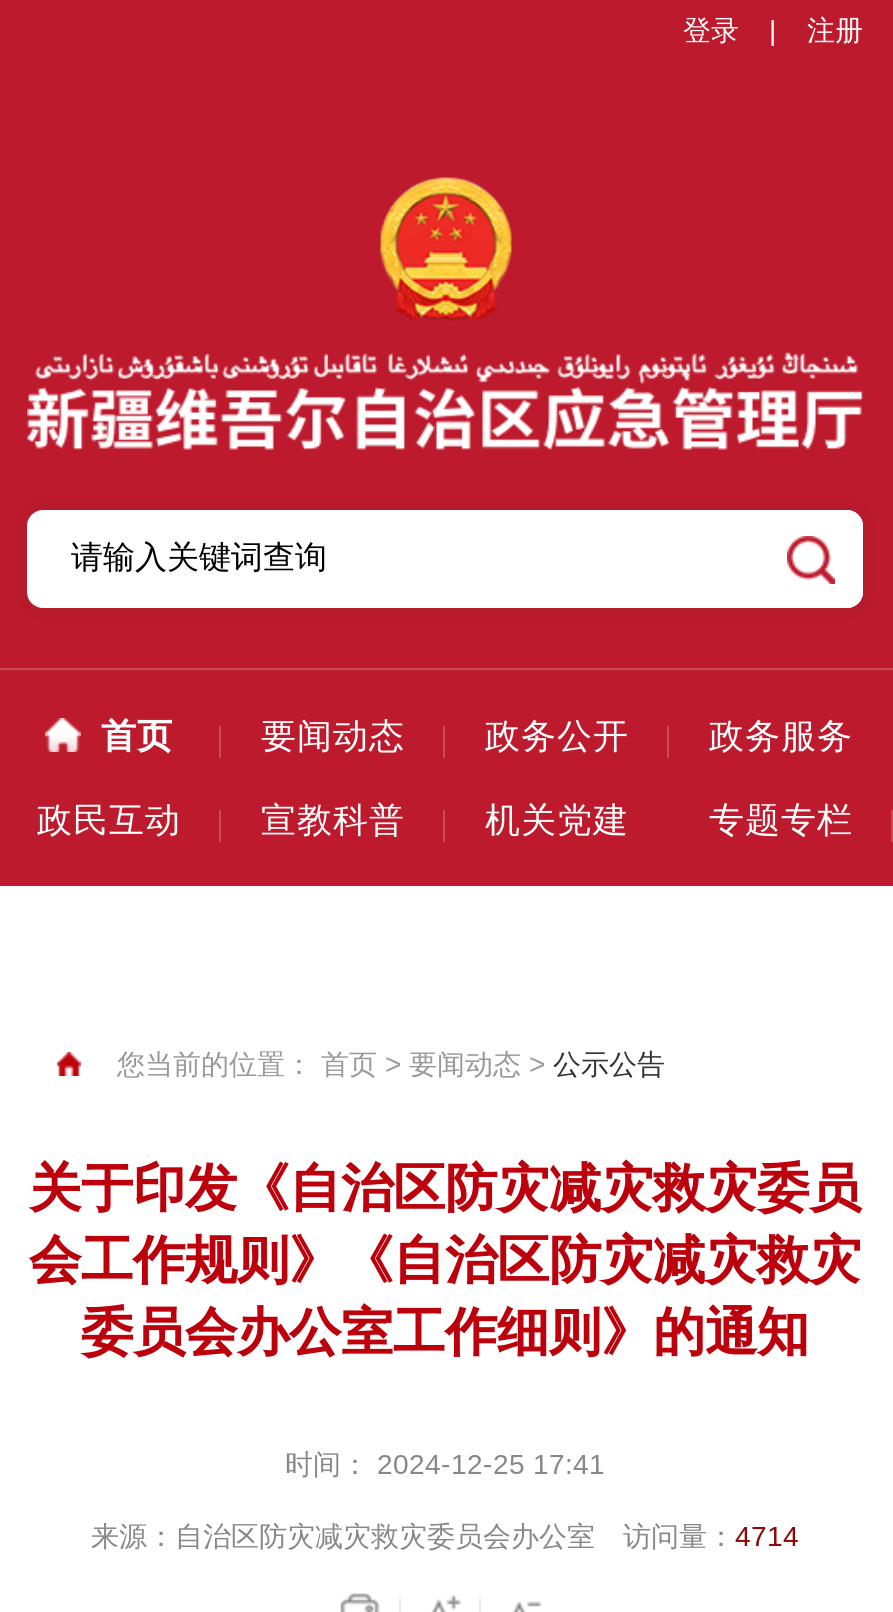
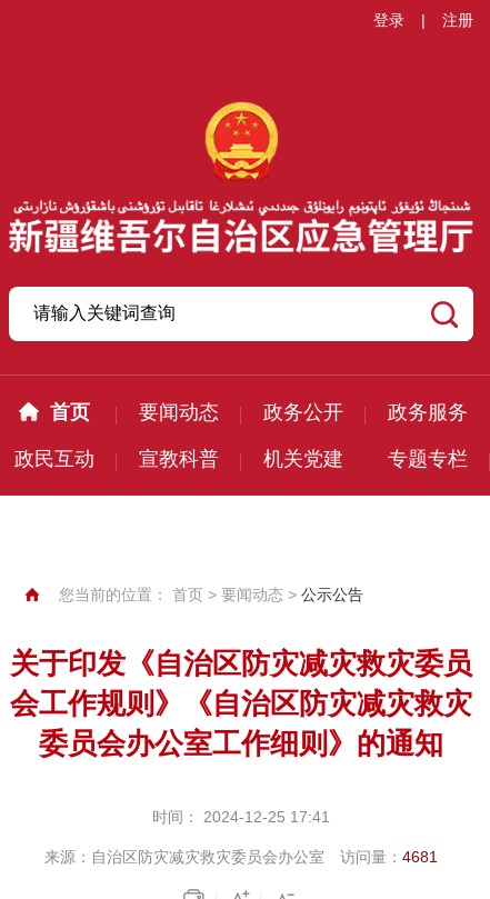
[91,1519,799,1551] 来源：自治区防灾减灾救灾委员会办公室 访问量：4714 -> [44,847,438,865] 来源：自治区防灾减灾救灾委员会办公室 访问量：4681

